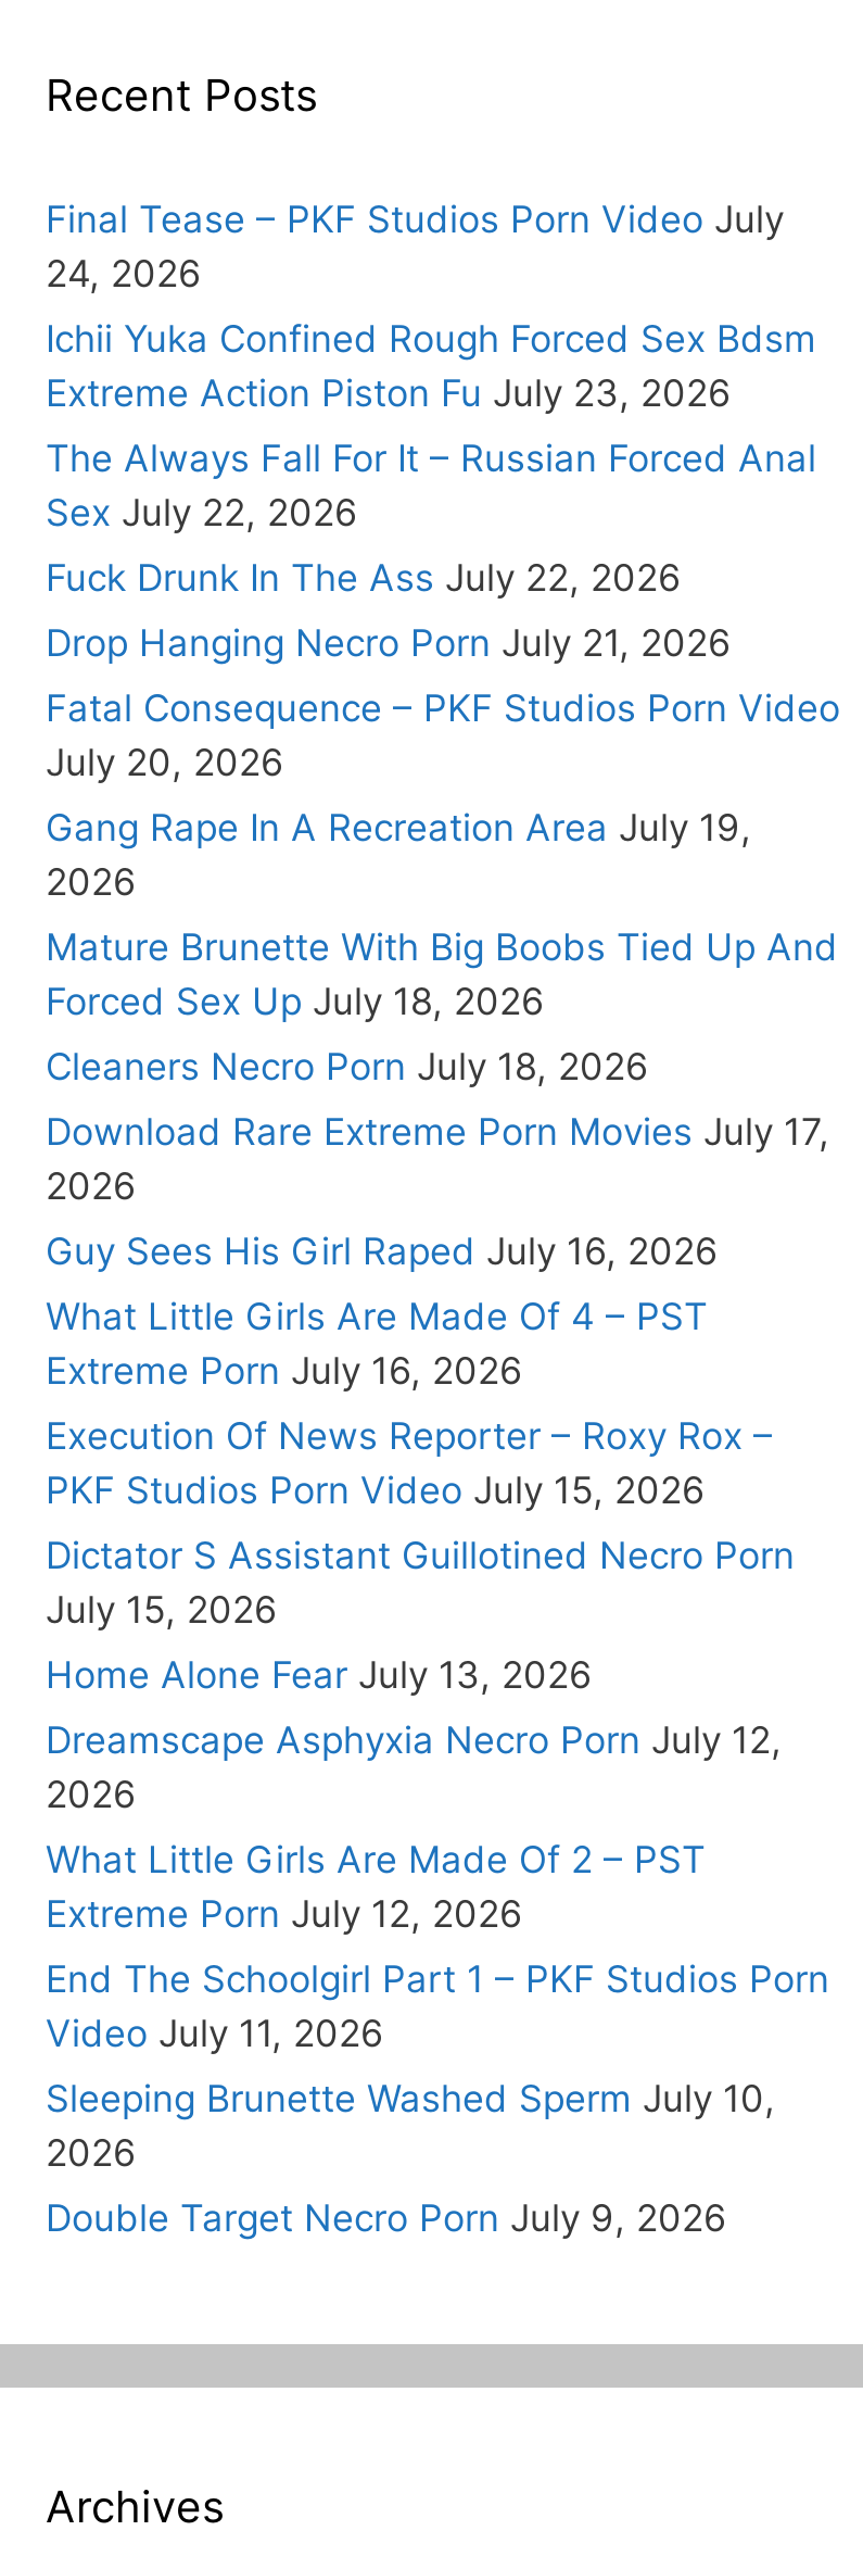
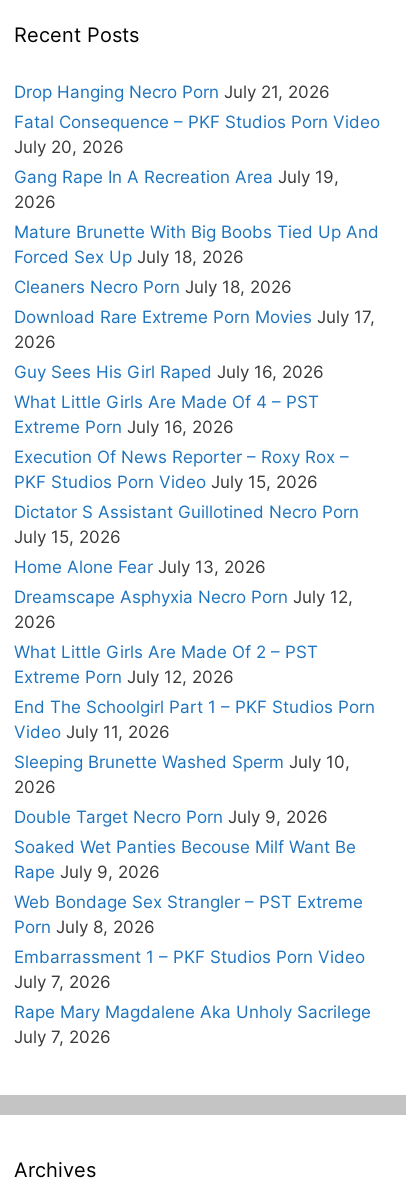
[46,197,816,599] Final Tease – PKF Studios Porn Video July | 24, 2026 | Ichii Yuka Confined Rough Forced Sex Bdsm | Extreme Action Piston Fu July 23, 2026 | The Always Fall For It – Russian Forced Anal | Sex July 22, 2026 | Fuck Drunk In The Ass July 22, 2026 -> none
moved [46,620,840,2239] -> [14,82,380,827]: Drop Hanging Necro Porn July 21, 2026 | Fatal Consequence – PKF Studios Porn Video | July 20, 2026 | ... | 2026 | Double Target Necro Porn July 9, 2026
none -> [14,837,371,1047] Soaked Wet Panties Becouse Milf Want Be | Rape July 9, 2026 | Web Bondage Sex Strangler – PST Extreme | Porn July 8, 2026 | Embarrassment 1 – PKF Studios Porn Video | July 7, 2026 | Rape Mary Magdalene Aka Unholy Sacrilege | July 7, 2026

